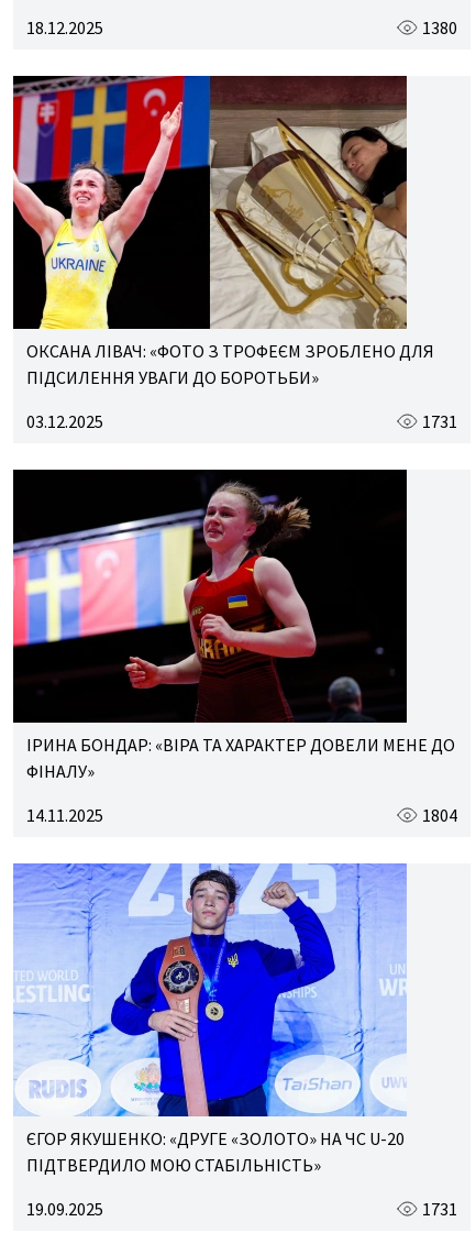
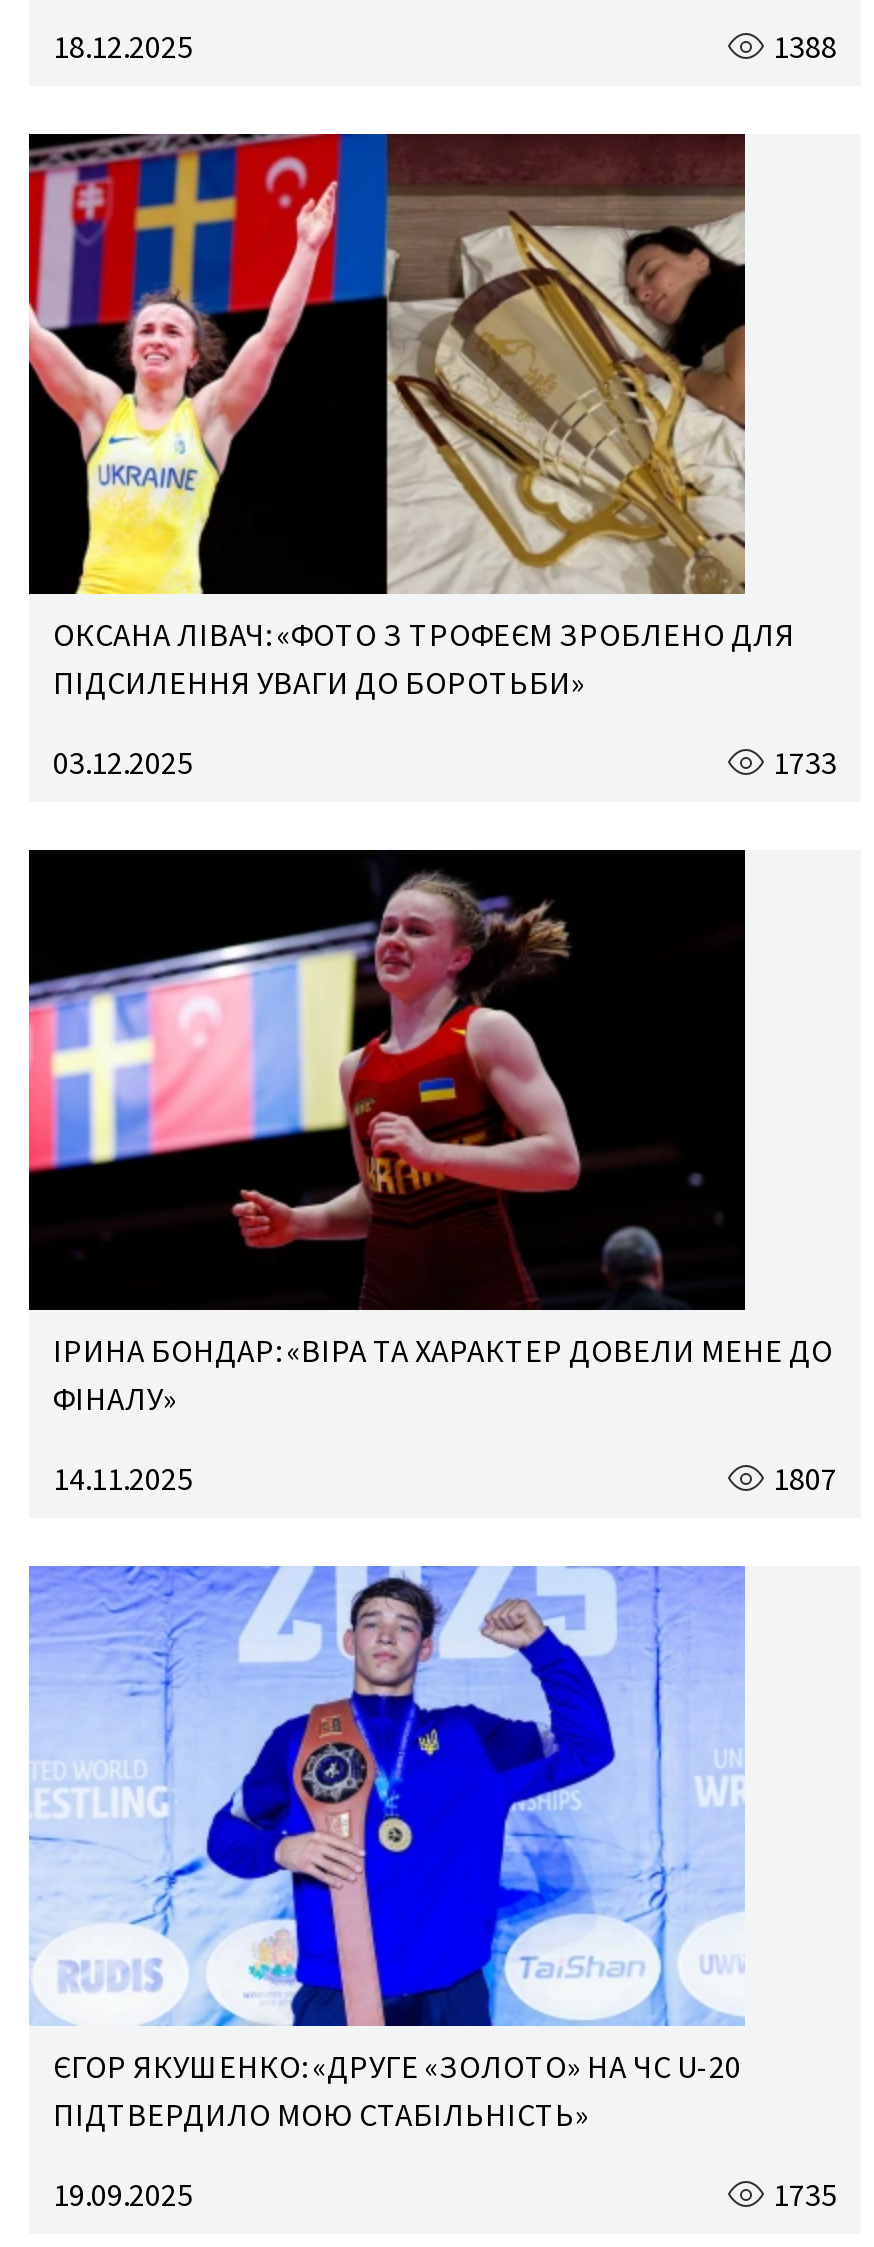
[422,16,457,38] 1380 -> [773,25,837,65] 1388
[422,410,457,432] 1731 -> [773,741,837,781] 1733
[422,804,457,826] 1804 -> [773,1457,837,1497] 1807
[422,1197,457,1219] 1731 -> [773,2173,837,2213] 1735

